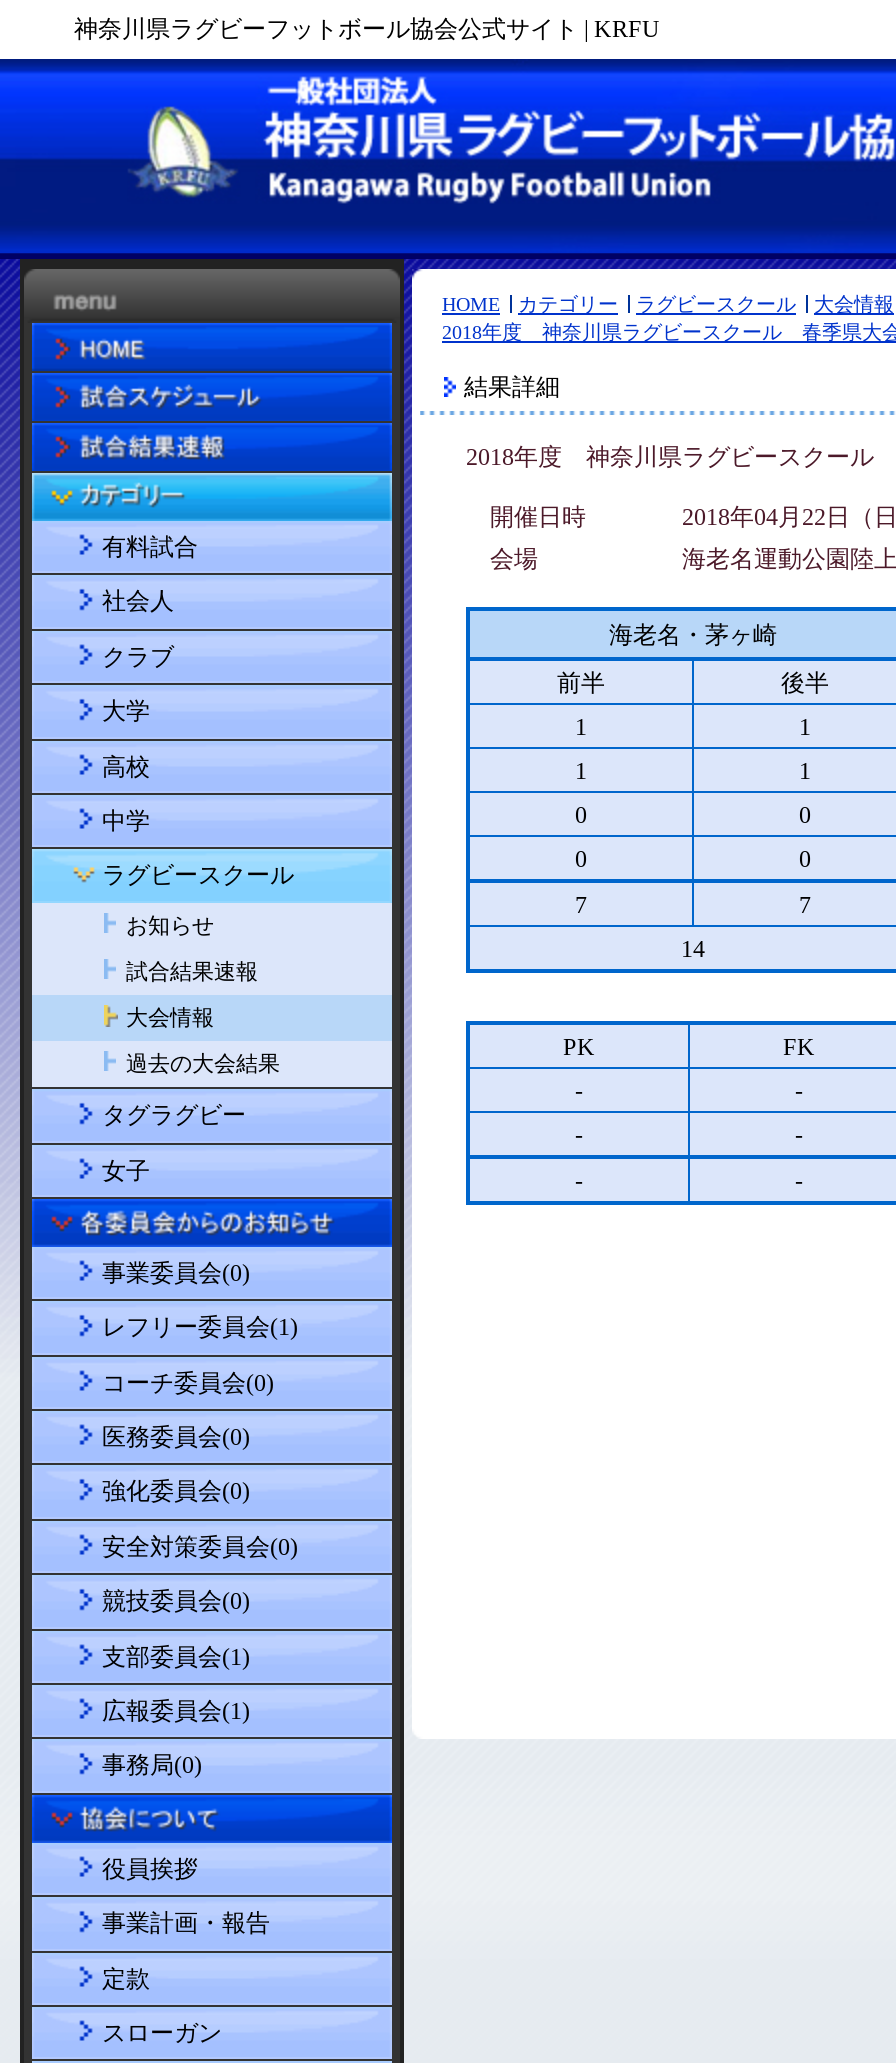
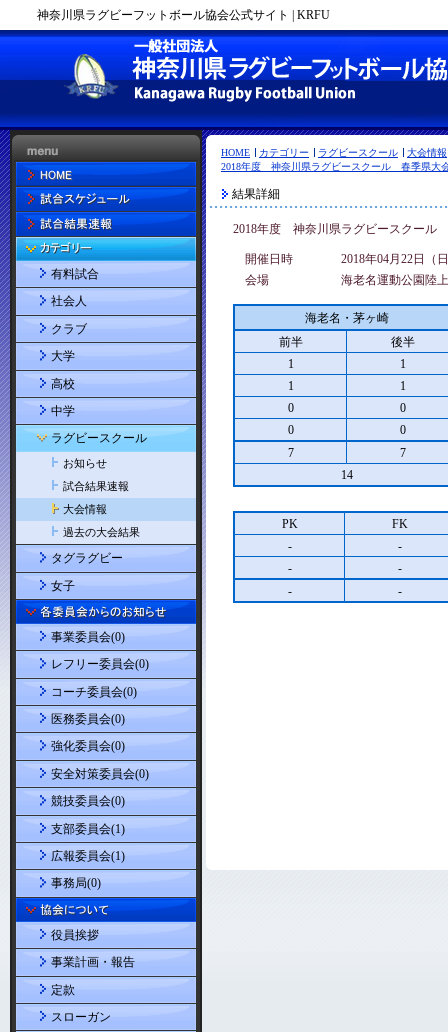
[102,1314,298,1342] レフリー委員会(1) -> [51,657,149,671] レフリー委員会(0)

